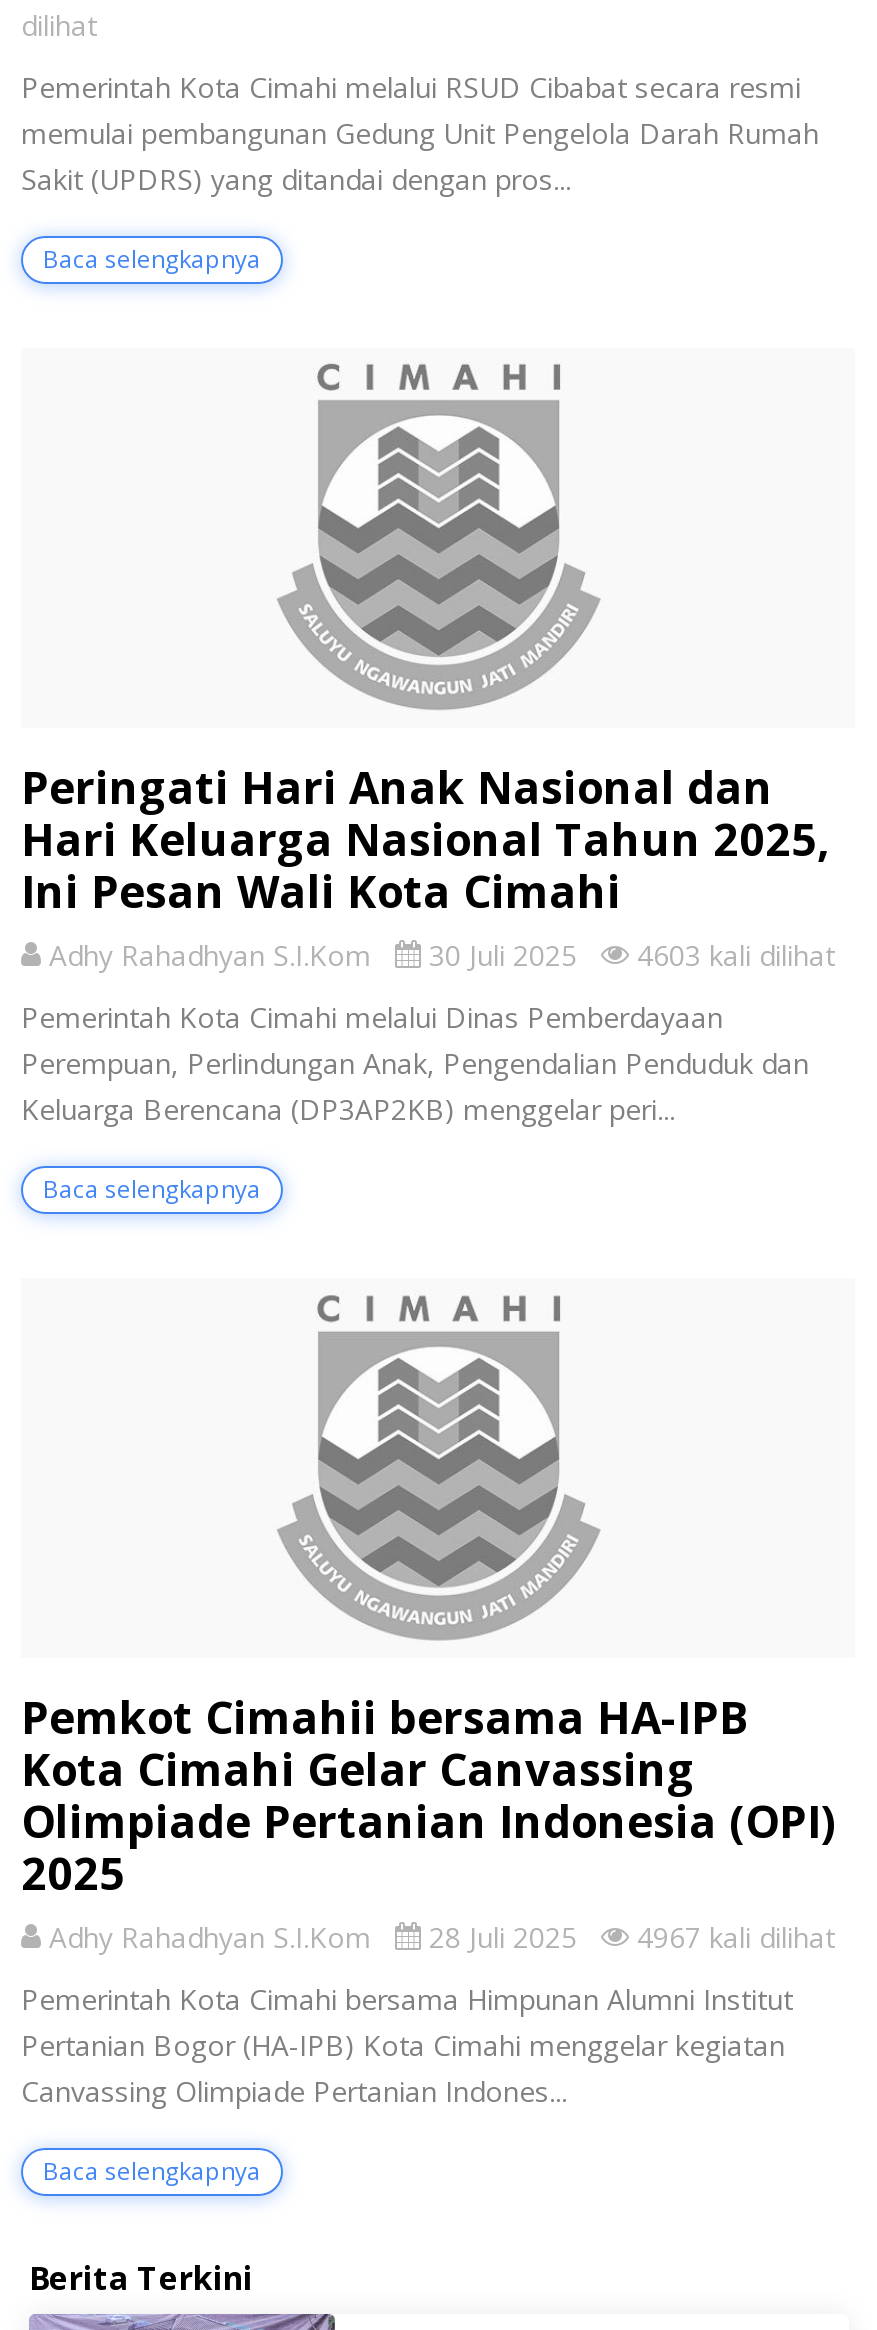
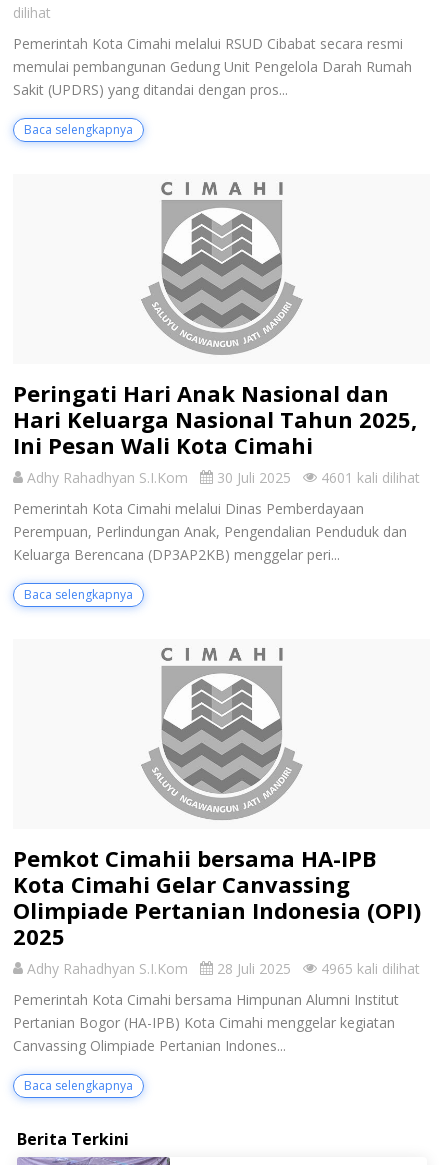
[41,936,835,974] Adhy Rahadhyan S.I.Kom 30 Juli 2025 4603 kali dilihat -> [23,468,420,487] Adhy Rahadhyan S.I.Kom 30 Juli 2025 4601 kali dilihat
[41,1918,835,1956] Adhy Rahadhyan S.I.Kom 28 Juli 2025 4967 kali dilihat -> [23,959,420,978] Adhy Rahadhyan S.I.Kom 28 Juli 2025 4965 kali dilihat

